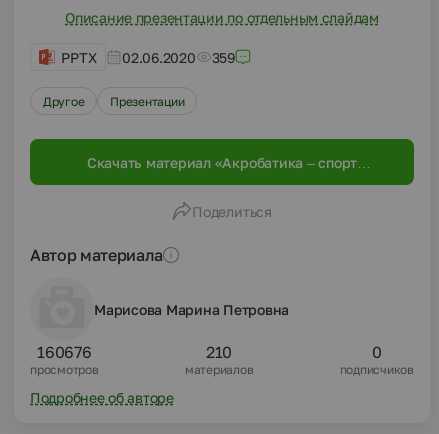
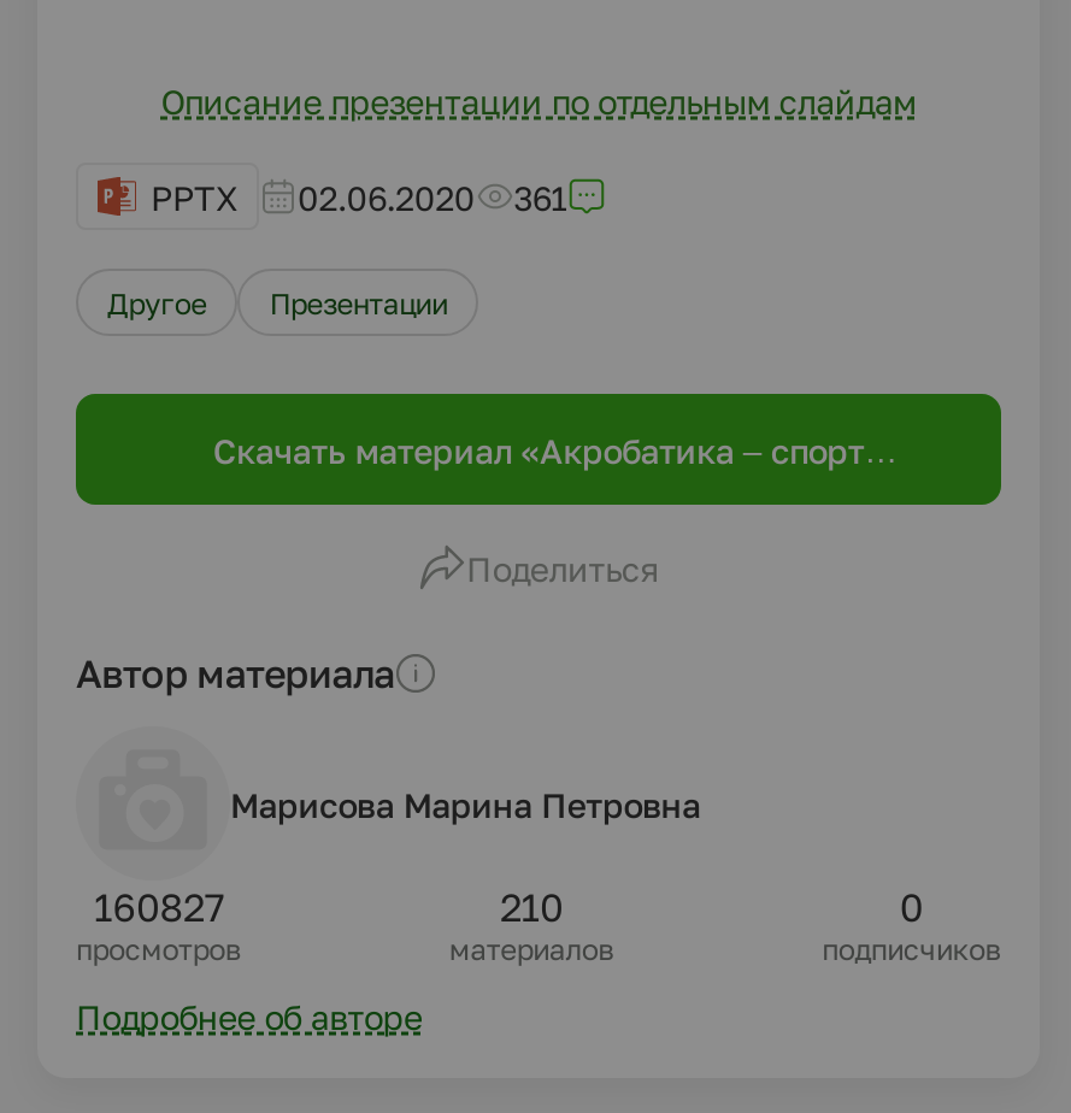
[61,48,235,65] PPTX 02.06.2020 359 -> [151,176,567,217] PPTX 02.06.2020 361
[37,342,92,362] 160676 -> [94,883,223,931] 160827

